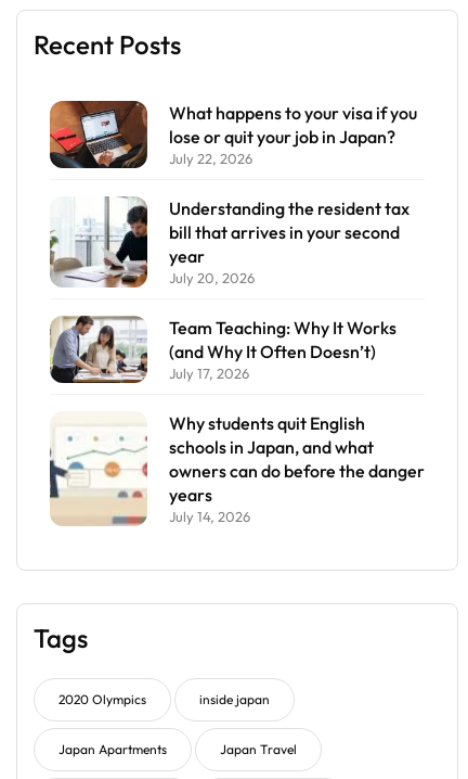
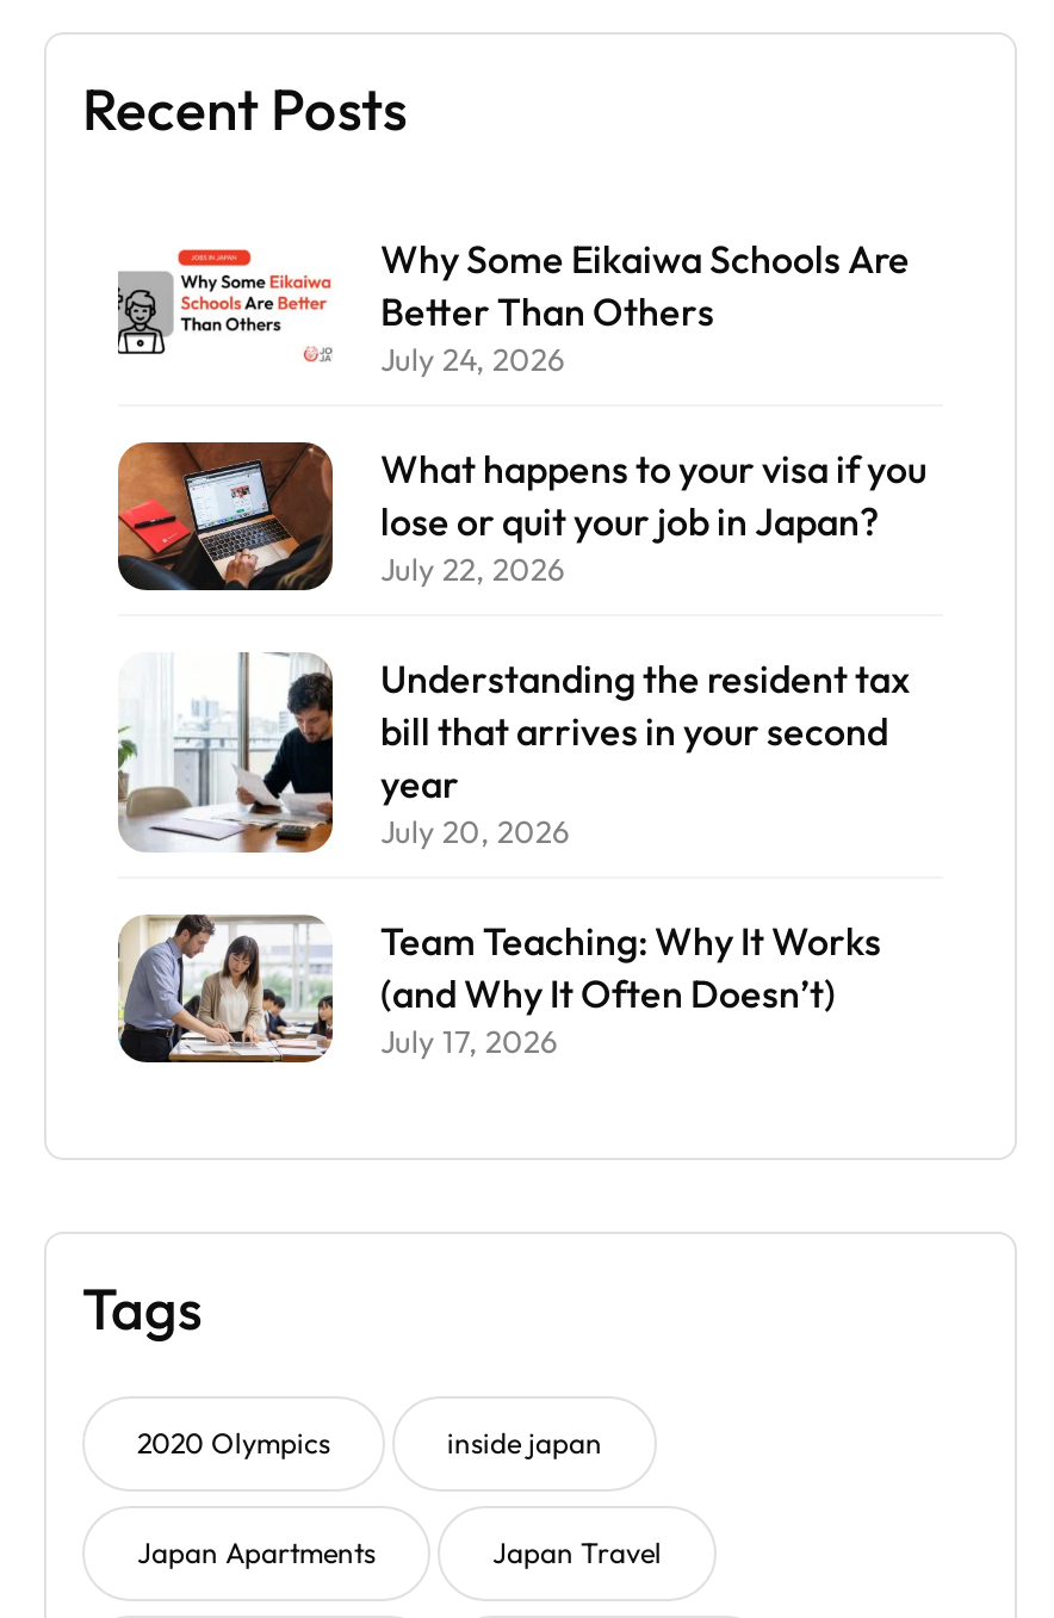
none -> [116,235,910,378] [image] | Why Some Eikaiwa Schools Are | Better Than Others | July 24, 2026
moved [49,99,417,382] -> [116,438,926,1060]: [image] | What happens to your visa if you | lose or quit your job in Japan? | ... | (and Why It Often Doesn’t) | July 17, 2026
[49,412,425,526] [image] | Why students quit English | schools in Japan, and what | owners can do before the danger | years | July 14, 2026 -> none

